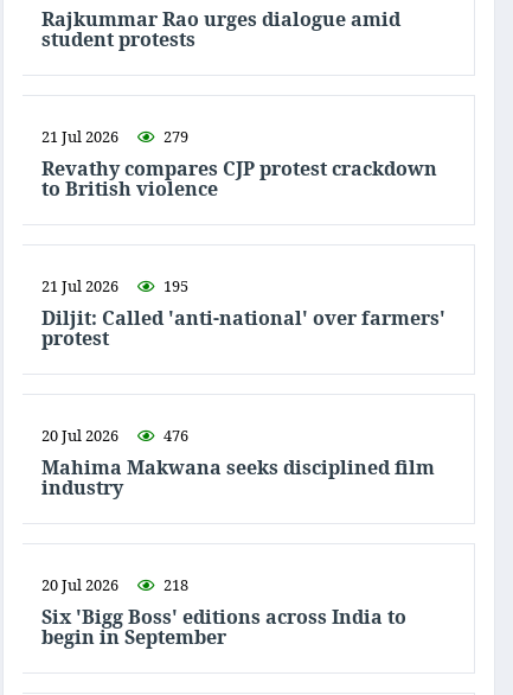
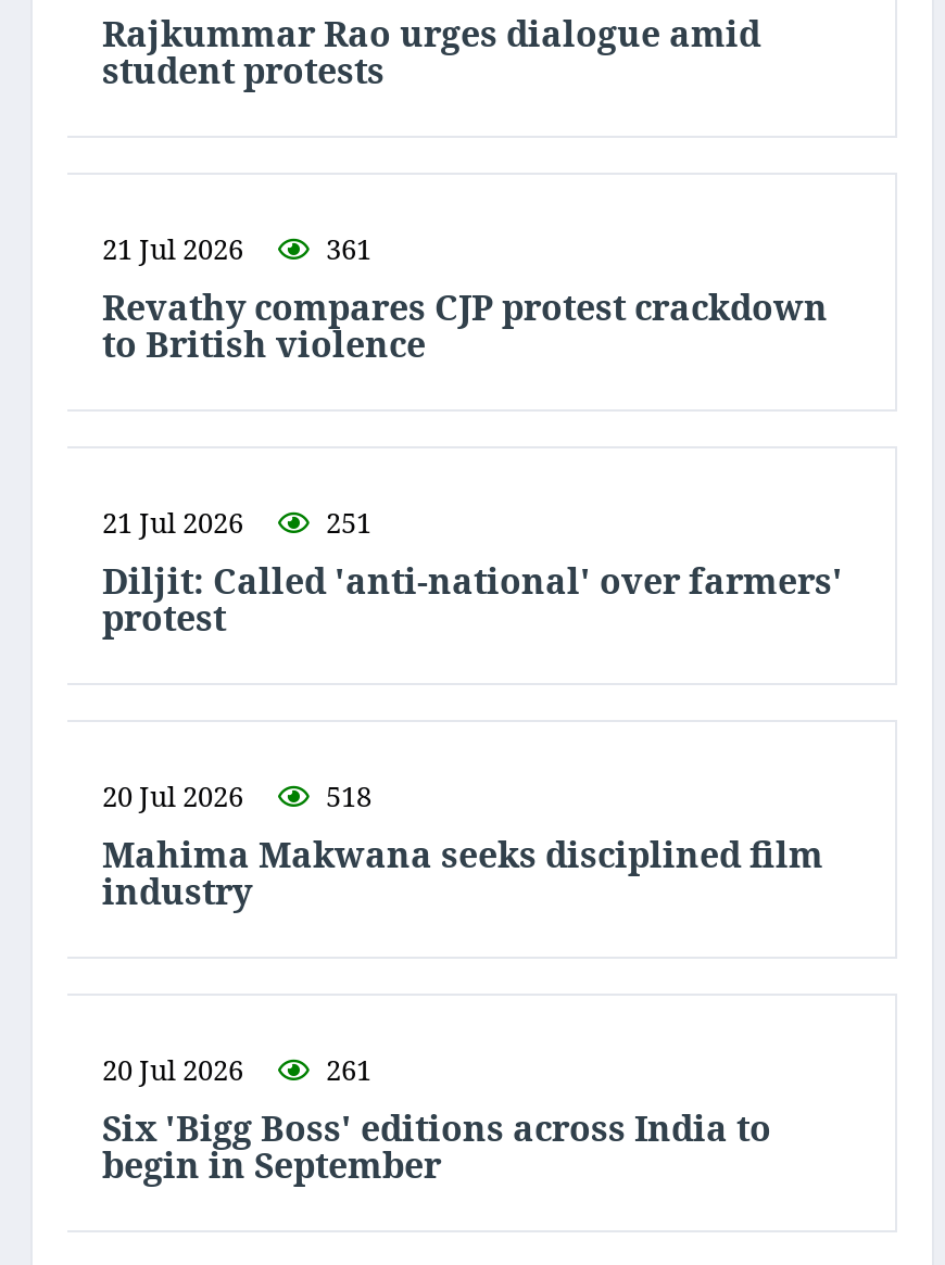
[163,126,188,147] 279 -> [326,229,371,268] 361
[163,275,188,297] 195 -> [326,503,371,542] 251
[163,425,188,446] 476 -> [326,776,371,815] 518
[163,574,188,595] 218 -> [326,1050,371,1089] 261

